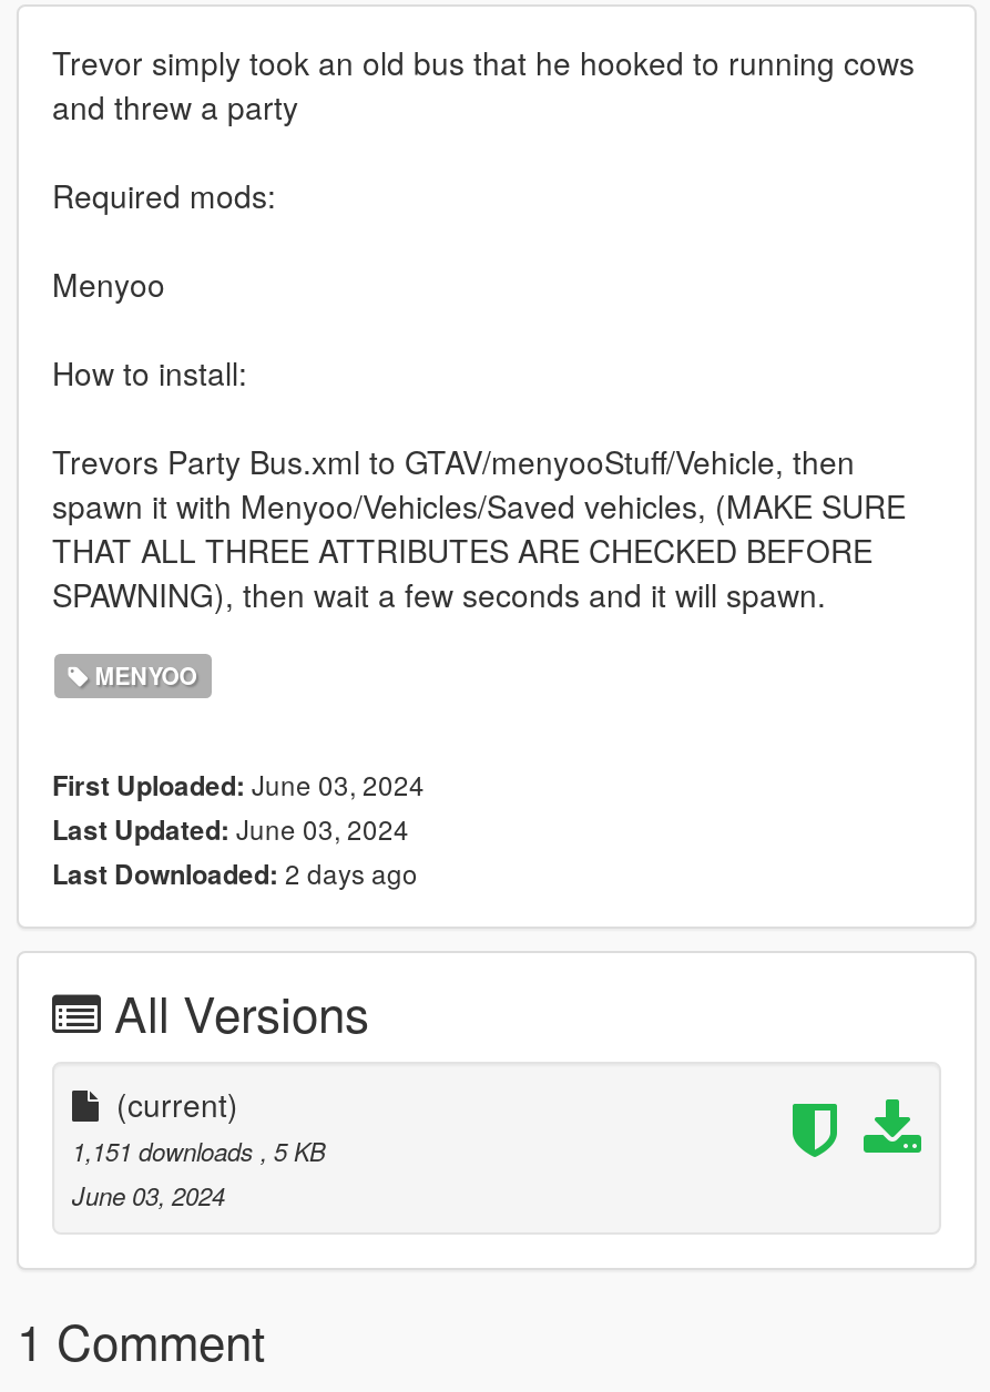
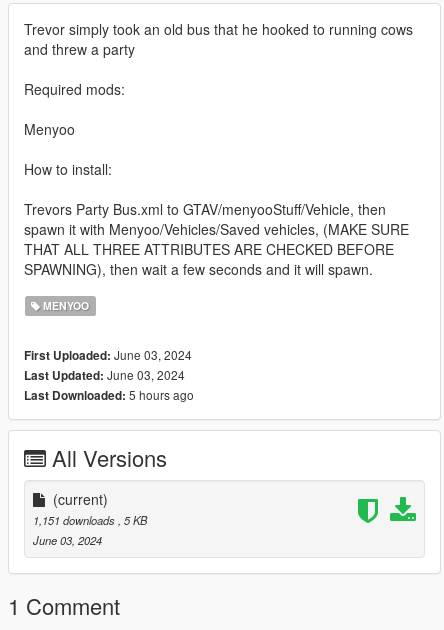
[52,853,418,893] Last Downloaded: 2 days ago -> [24,386,194,404] Last Downloaded: 5 hours ago

